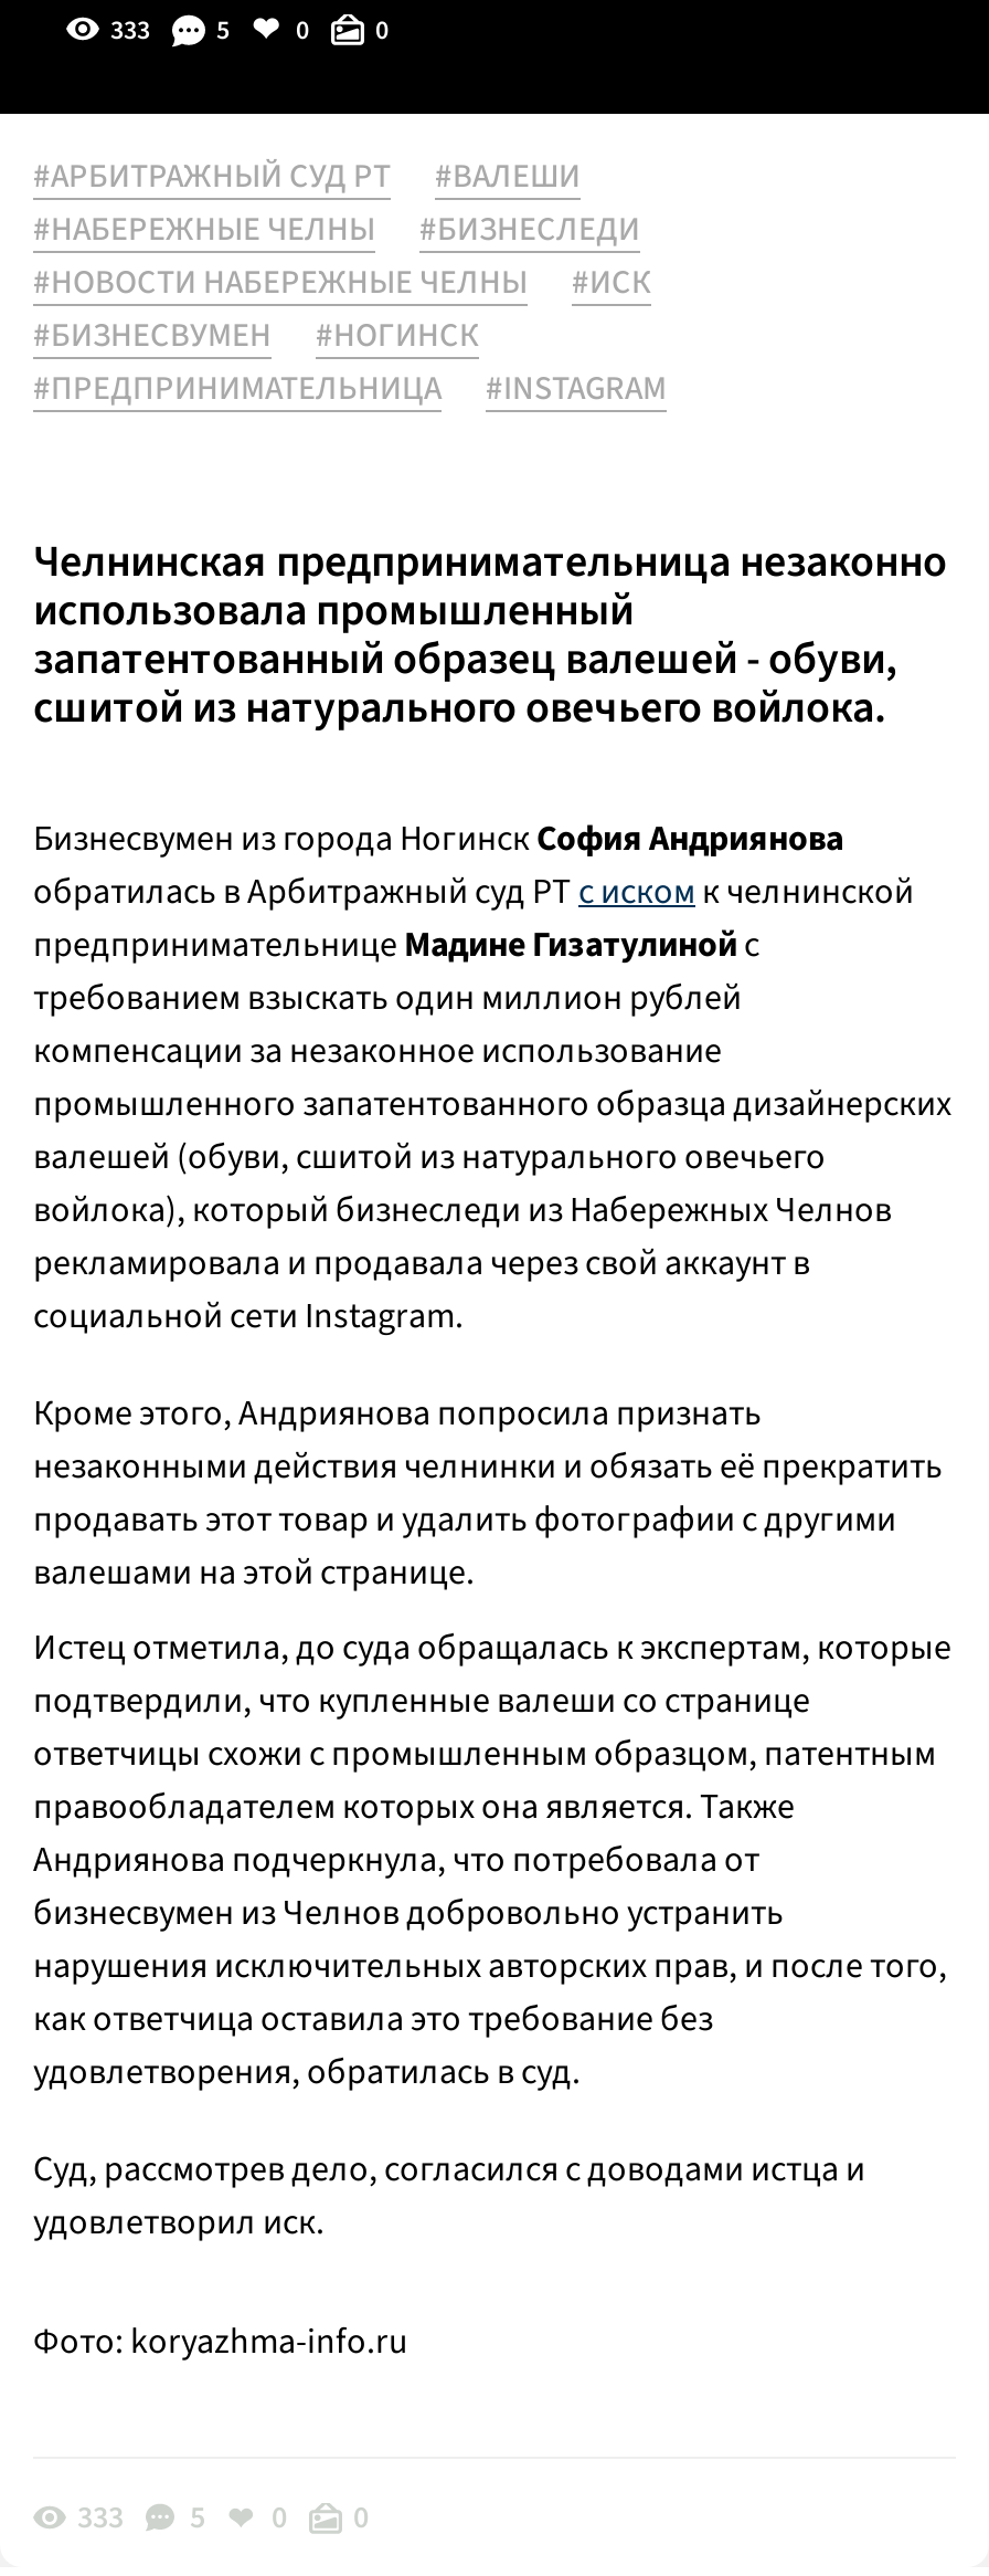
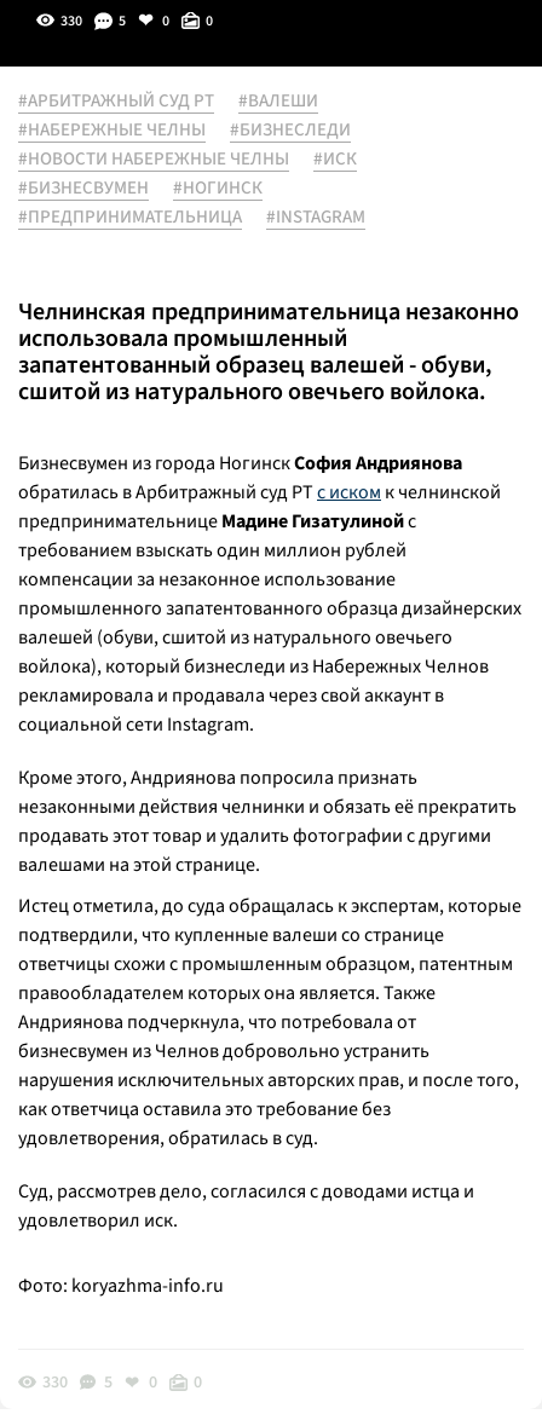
[110,12,389,50] 333 5 0 0 -> [60,11,213,31] 330 5 0 0
[77,2497,369,2541] 333 5 0 0 -> [42,1371,202,1395] 330 5 0 0

